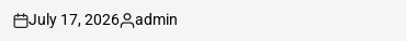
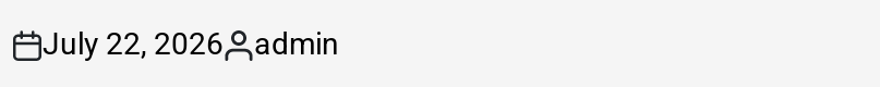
[29,11,178,28] July 17, 2026 admin -> [43,26,339,61] July 22, 2026 admin

